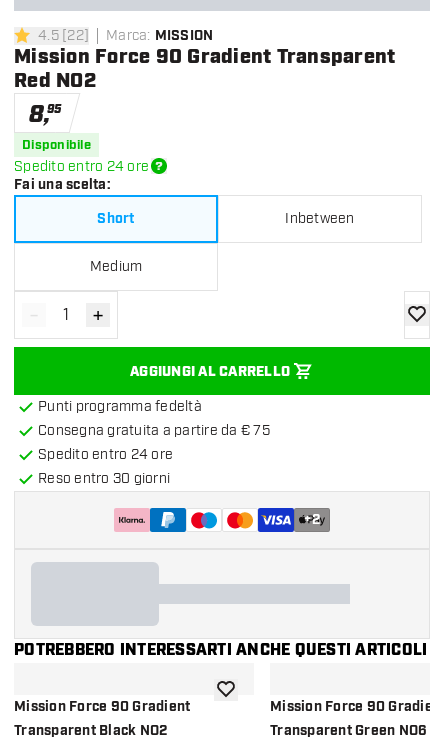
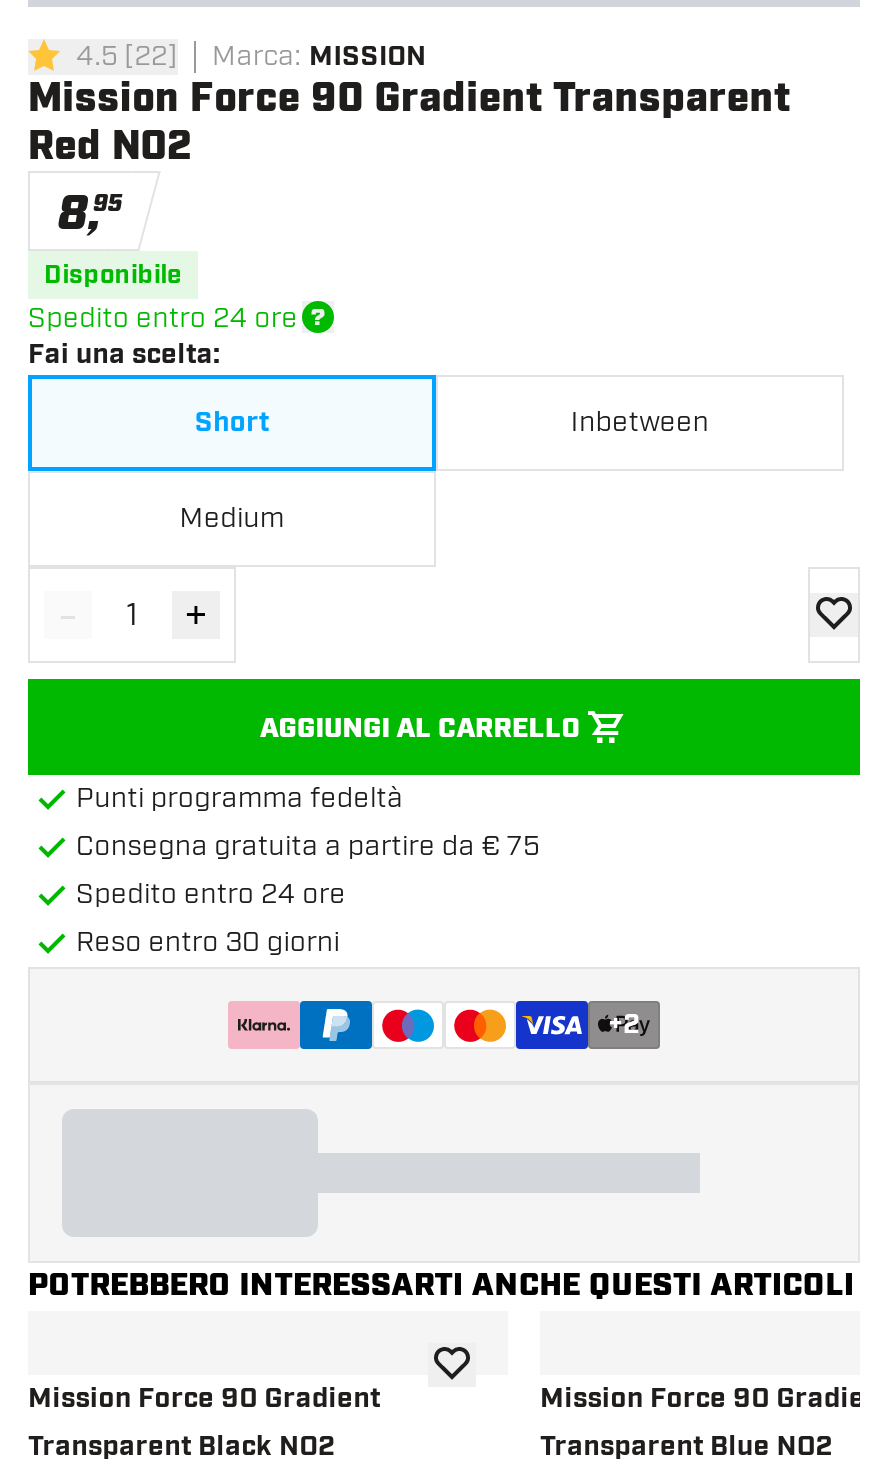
[270,722,427,740] Transparent Green NO6 -> [540,1429,832,1465] Transparent Blue NO2

